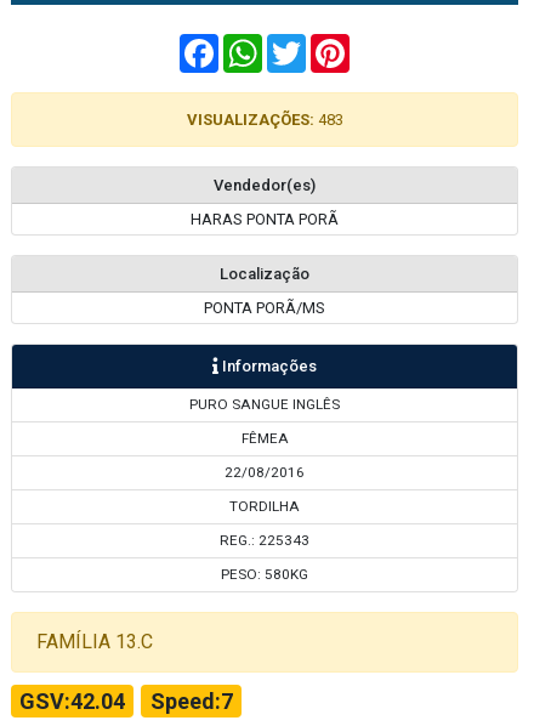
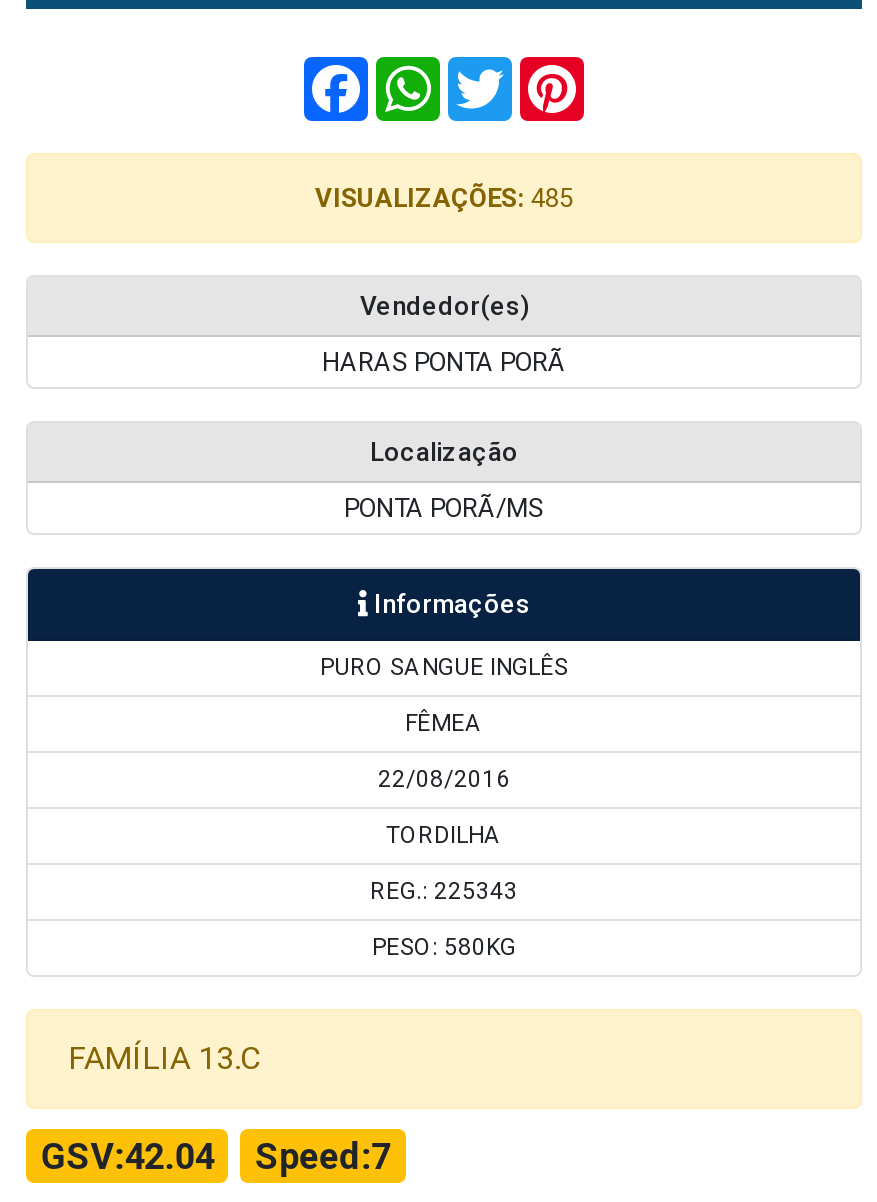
[186,110,343,128] VISUALIZAÇÕES: 483 -> [315,182,573,212] VISUALIZAÇÕES: 485

